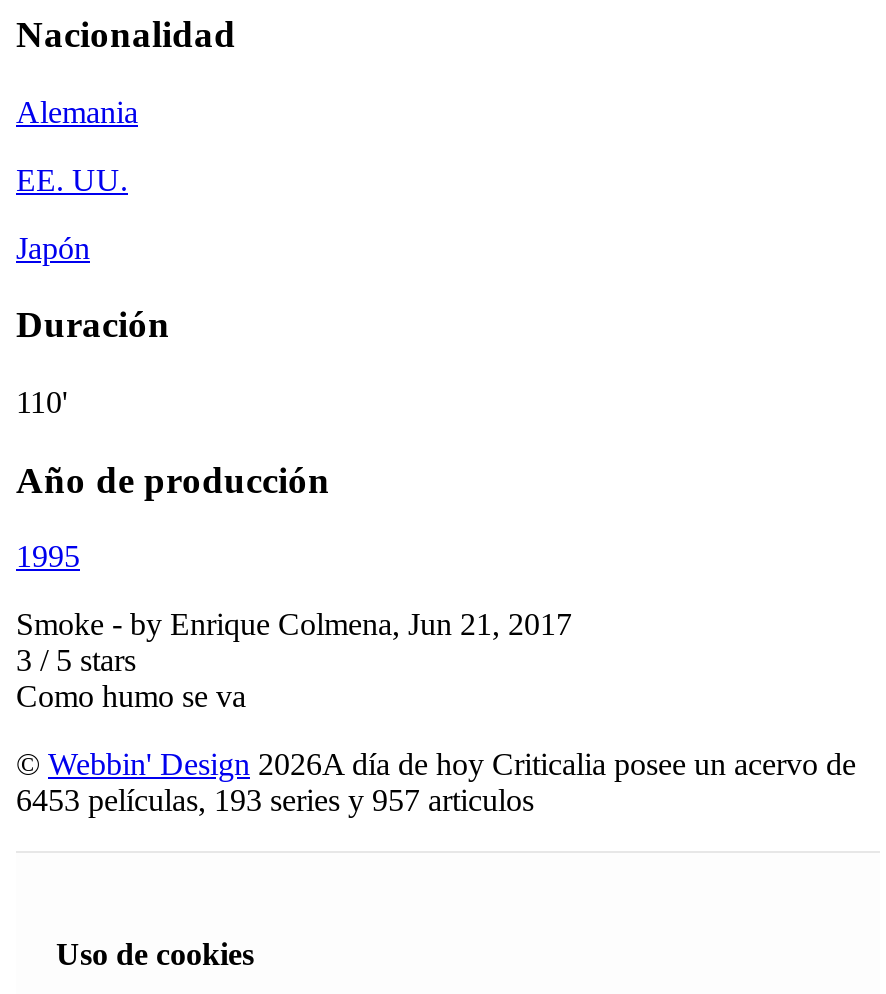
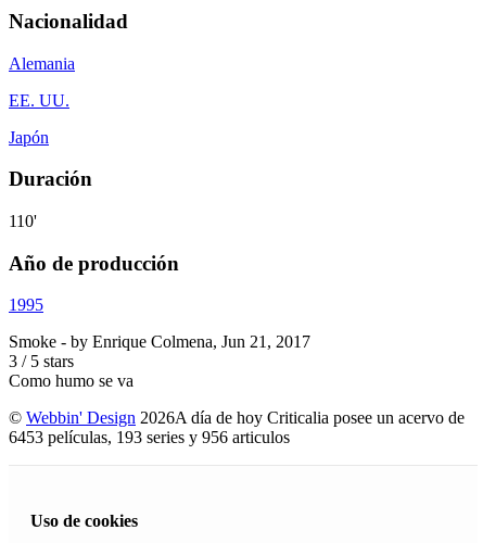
[16,784,550,818] 6453 películas, 193 series y 957 articulos -> [9,428,298,447] 6453 películas, 193 series y 956 articulos

